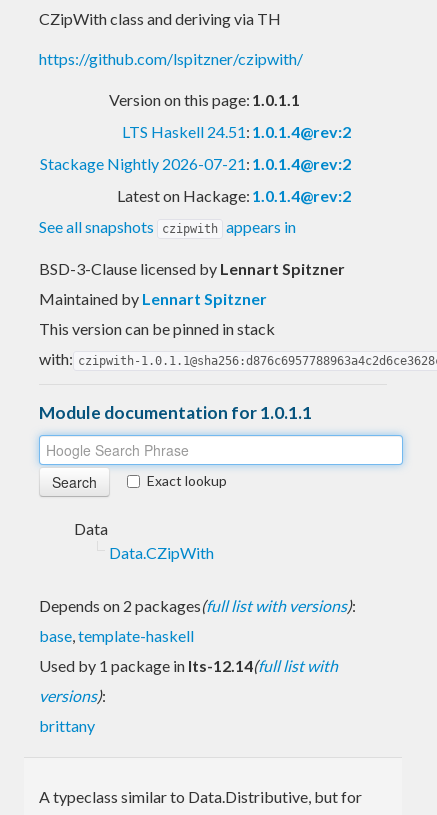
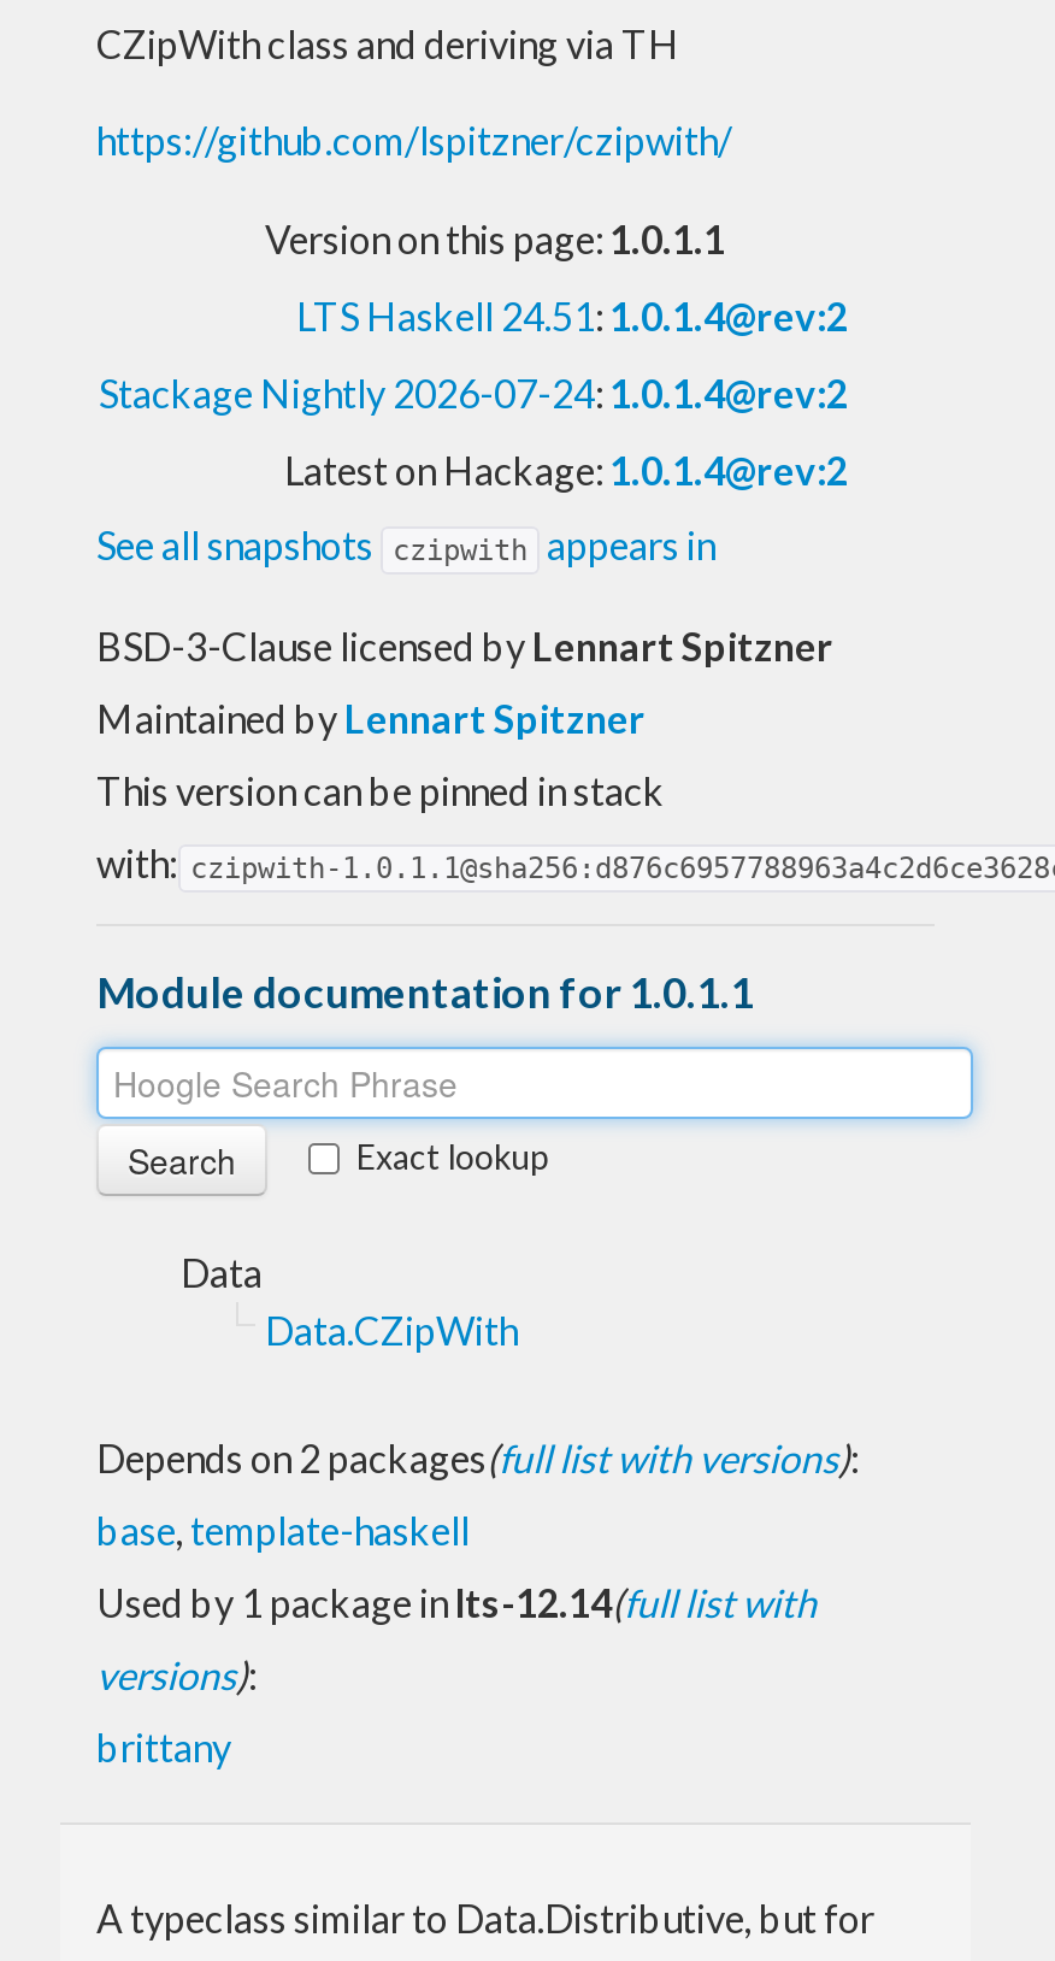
[40,154,351,173] Stackage Nightly 2026-07-21: 1.0.1.4@rev:2 -> [99,370,848,415] Stackage Nightly 2026-07-24: 1.0.1.4@rev:2

